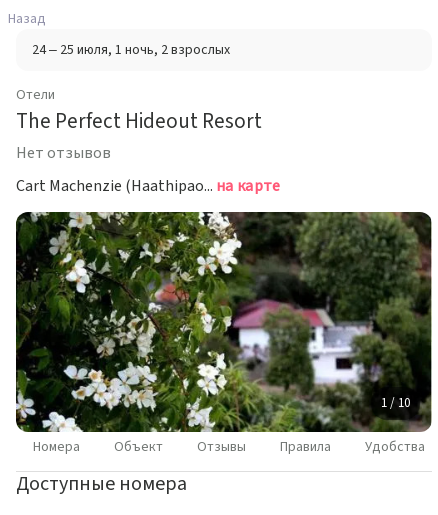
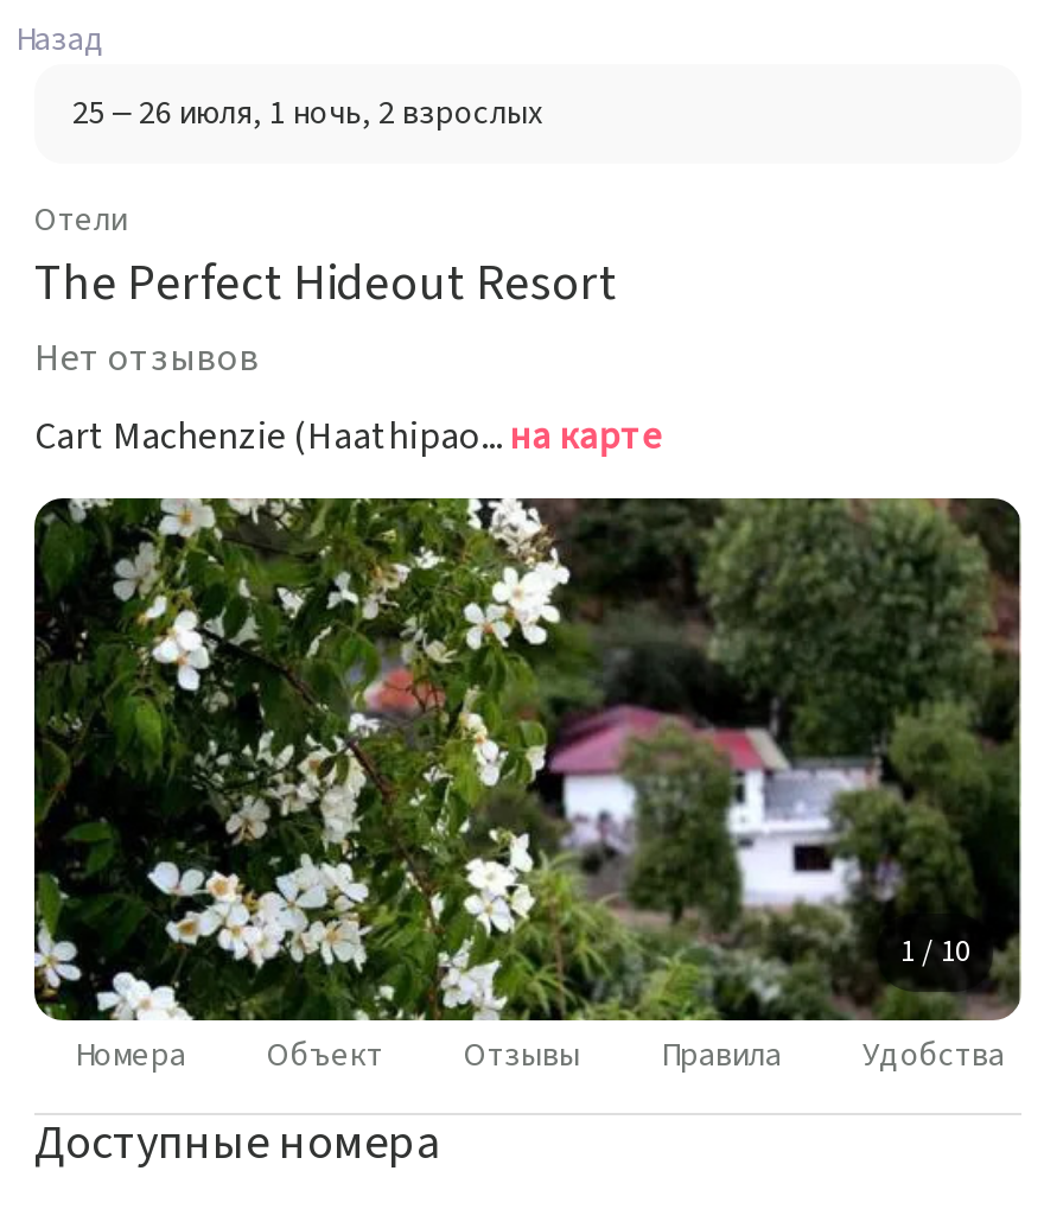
[32,40,230,60] 24 – 25 июля, 1 ночь, 2 взрослых -> [72,90,542,138] 25 – 26 июля, 1 ночь, 2 взрослых

